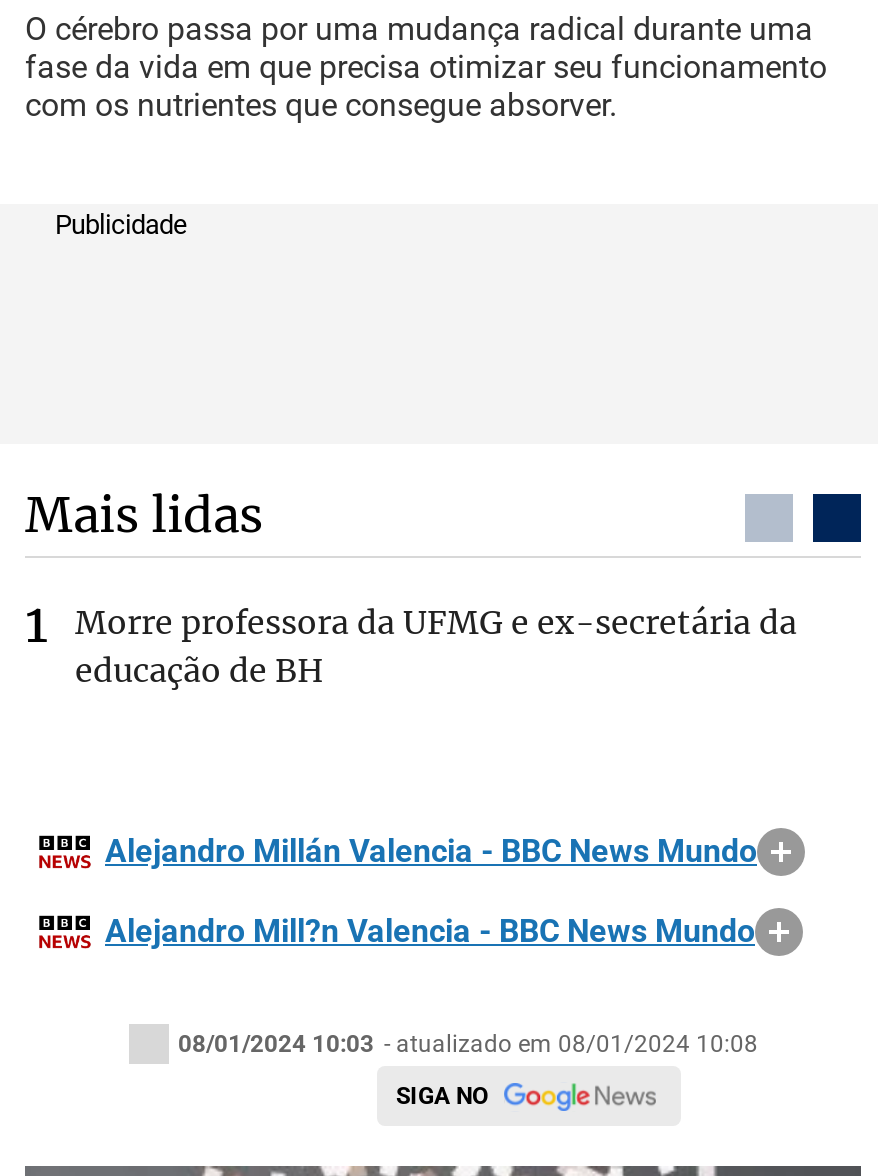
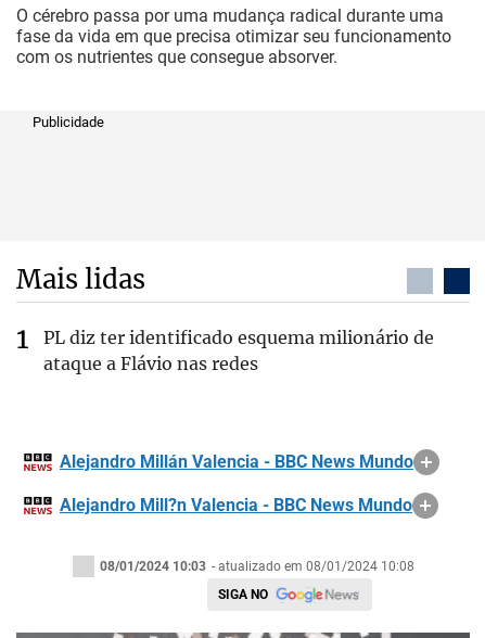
[75,602,797,690] Morre professora da UFMG e ex-secretária da | educação de BH -> [43,327,434,374] PL diz ter identificado esquema milionário de | ataque a Flávio nas redes

